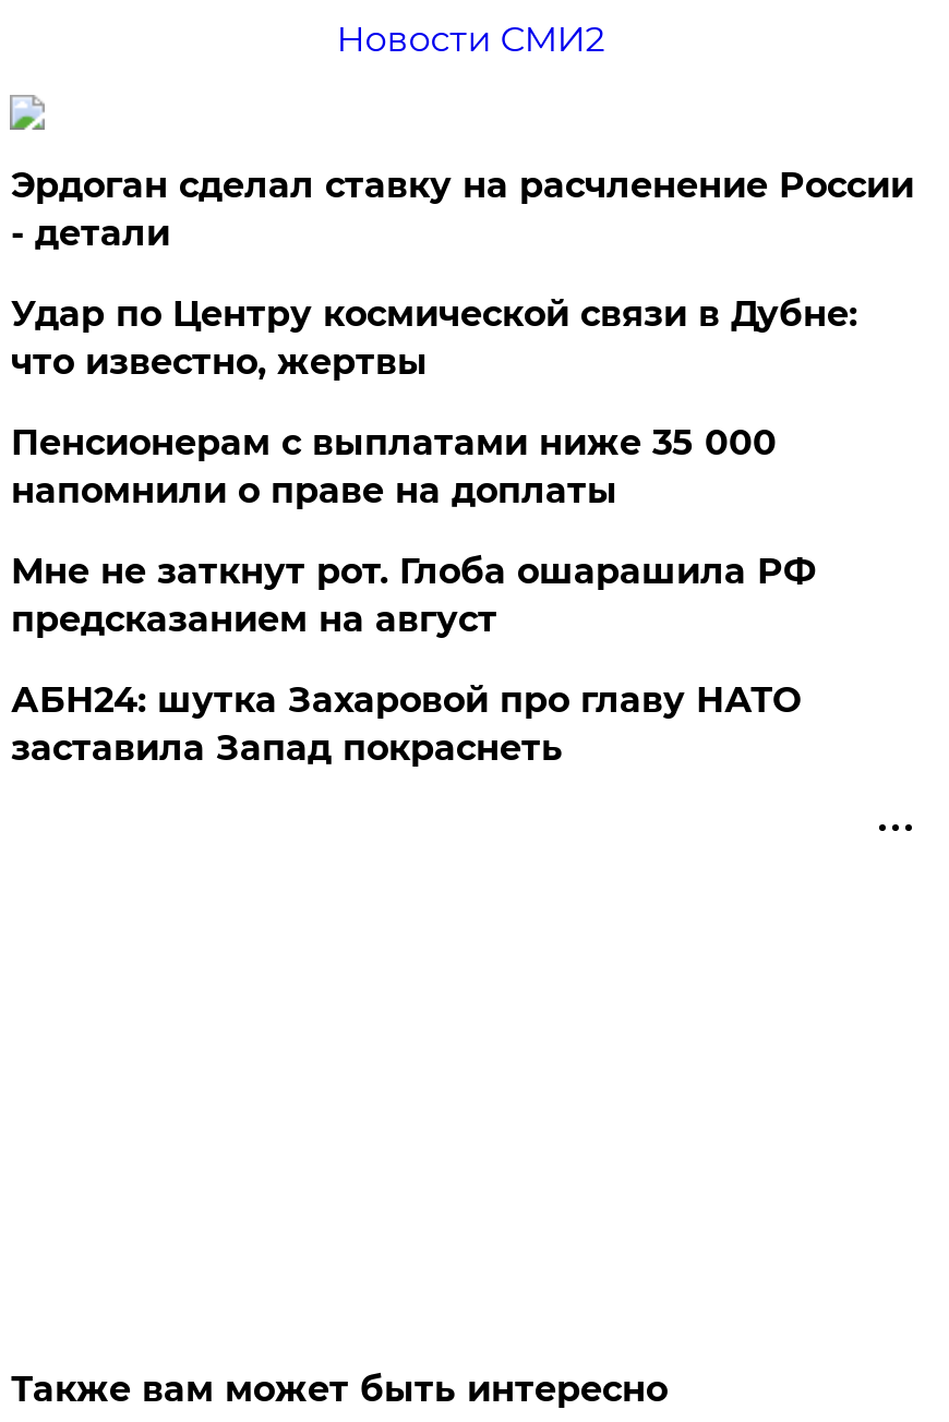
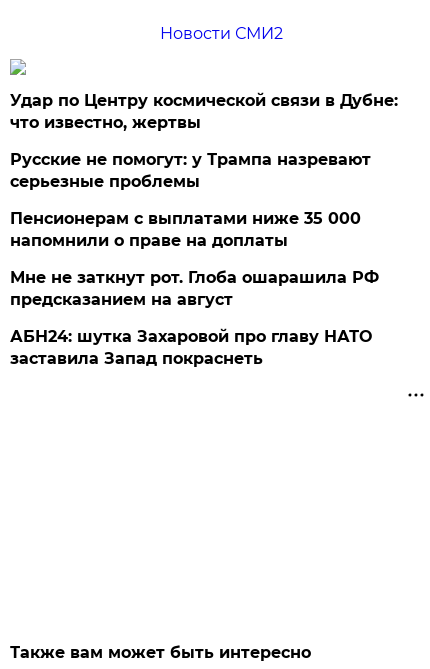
[11,164,914,254] Эрдоган сделал ставку на расчленение России | - детали -> none
moved [11,293,857,383] -> [10,91,398,132]: Удар по Центру космической связи в Дубне: | что известно, жертвы
none -> [10,150,371,191] Русские не помогут: у Трампа назревают | серьезные проблемы

